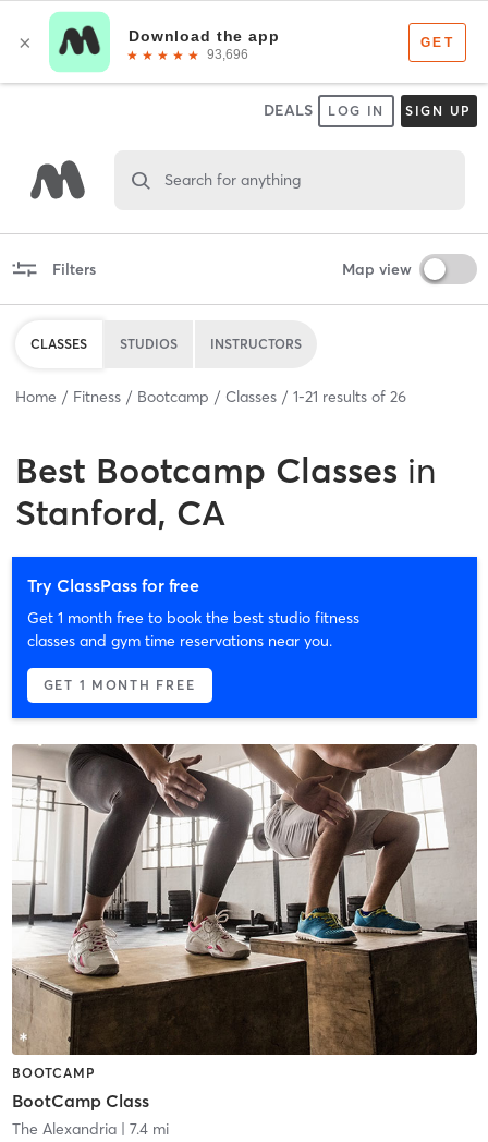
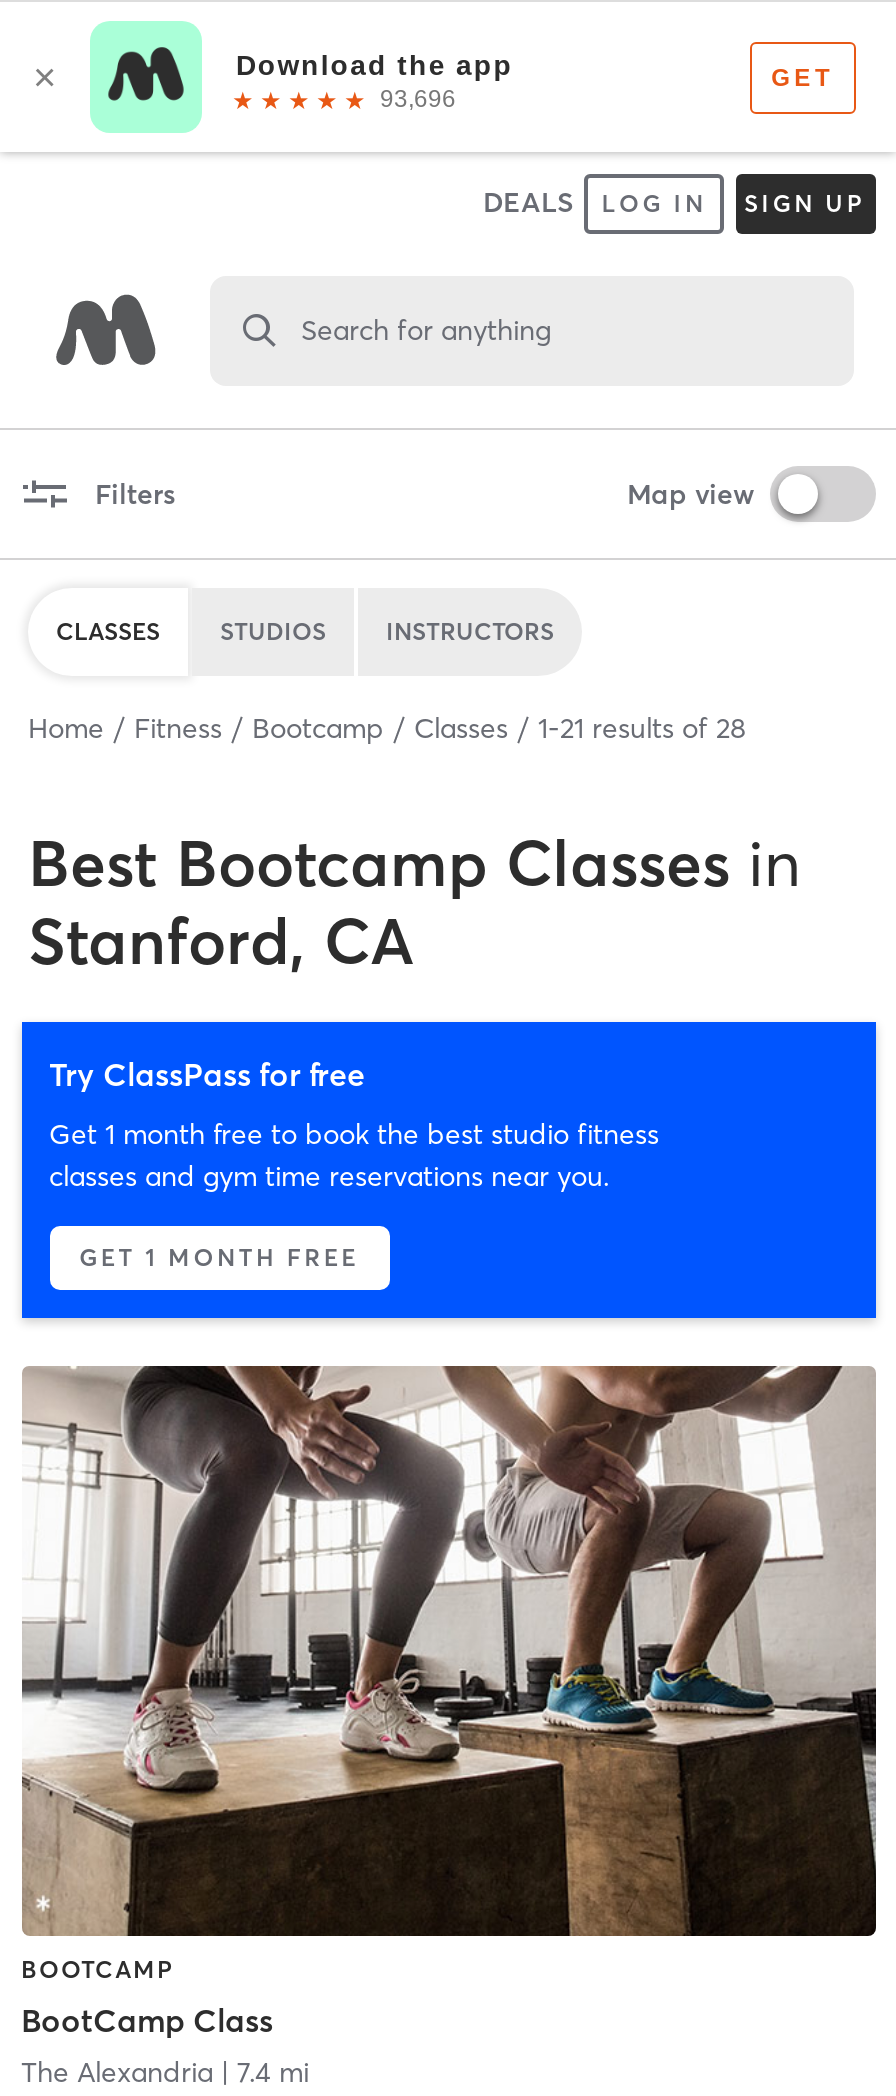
[15,386,406,406] Home Fitness Bootcamp Classes 1-21 results of 26 -> [28,709,746,745] Home Fitness Bootcamp Classes 1-21 results of 28

